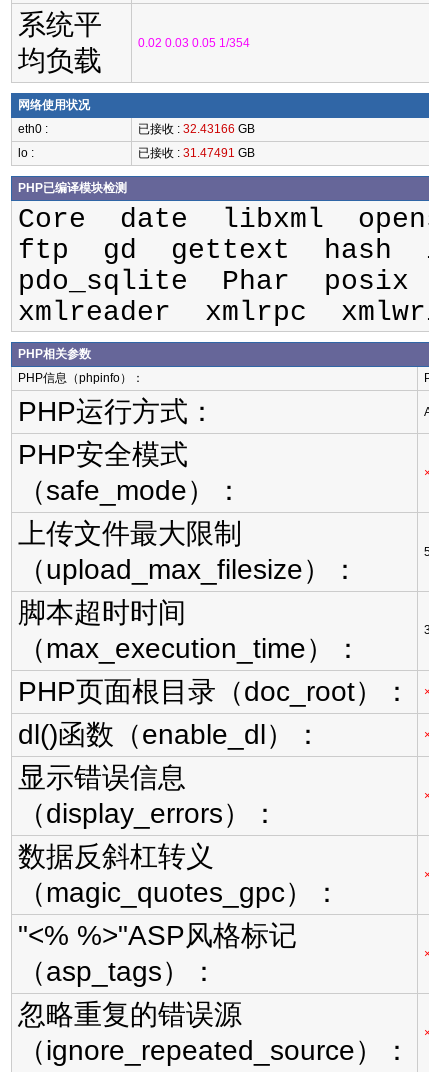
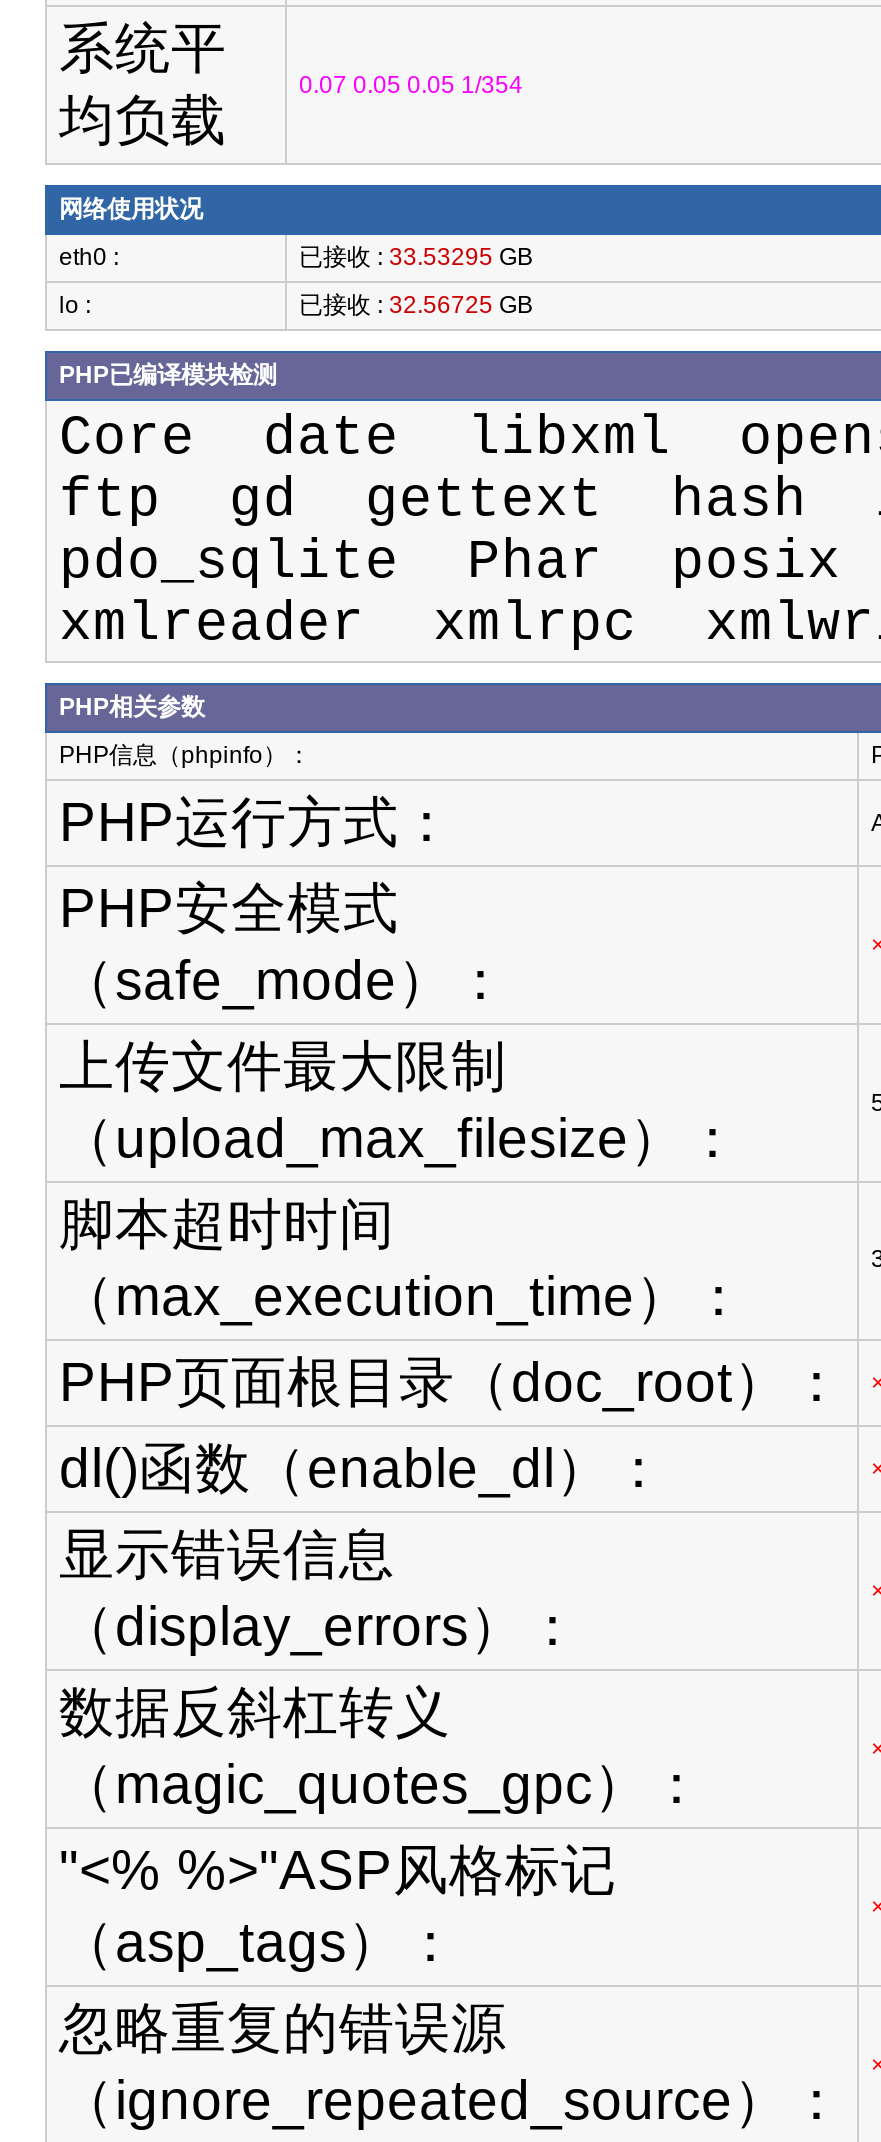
[138,36,250,50] 0.02 0.03 0.05 1/354 -> [299,71,523,99] 0.07 0.05 0.05 1/354
[138,122,255,136] 已接收 : 32.43166 GB -> [299,243,533,271] 已接收 : 33.53295 GB
[138,146,255,160] 已接收 : 31.47491 GB -> [299,291,533,319] 已接收 : 32.56725 GB

